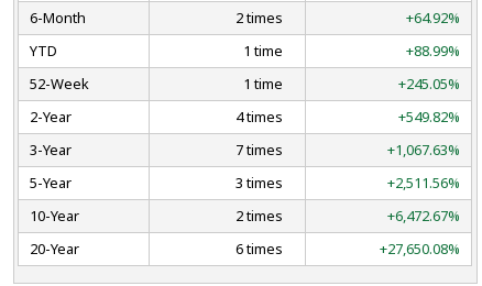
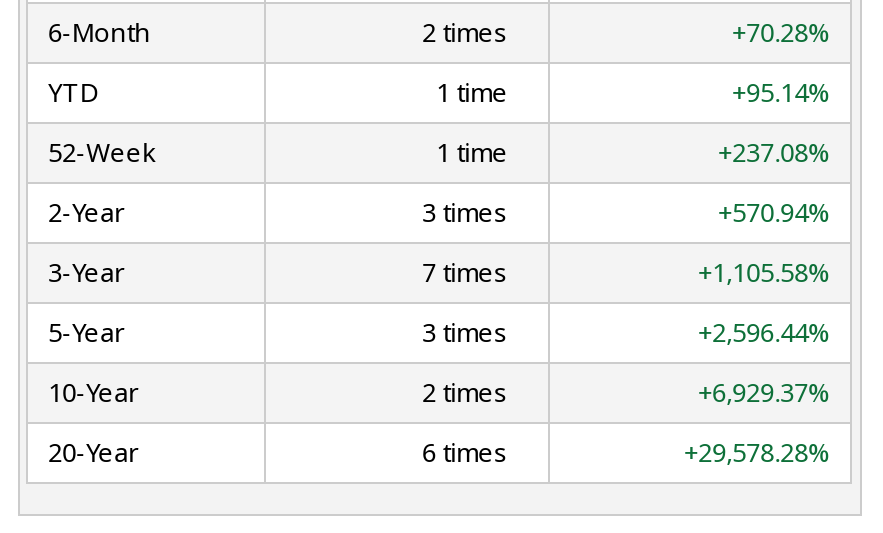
[406,8,460,28] +64.92% -> [732,14,830,50] +70.28%
[406,41,460,61] +88.99% -> [732,74,830,110] +95.14%
[398,74,460,94] +245.05% -> [718,134,830,170] +237.08%
[236,107,283,127] 4 times -> [422,194,508,230] 3 times
[398,107,460,127] +549.82% -> [718,194,830,230] +570.94%
[387,140,460,160] +1,067.63% -> [698,254,830,290] +1,105.58%
[387,173,460,193] +2,511.56% -> [698,314,830,350] +2,596.44%
[387,206,460,226] +6,472.67% -> [698,374,830,410] +6,929.37%
[380,239,460,259] +27,650.08% -> [684,434,830,470] +29,578.28%

